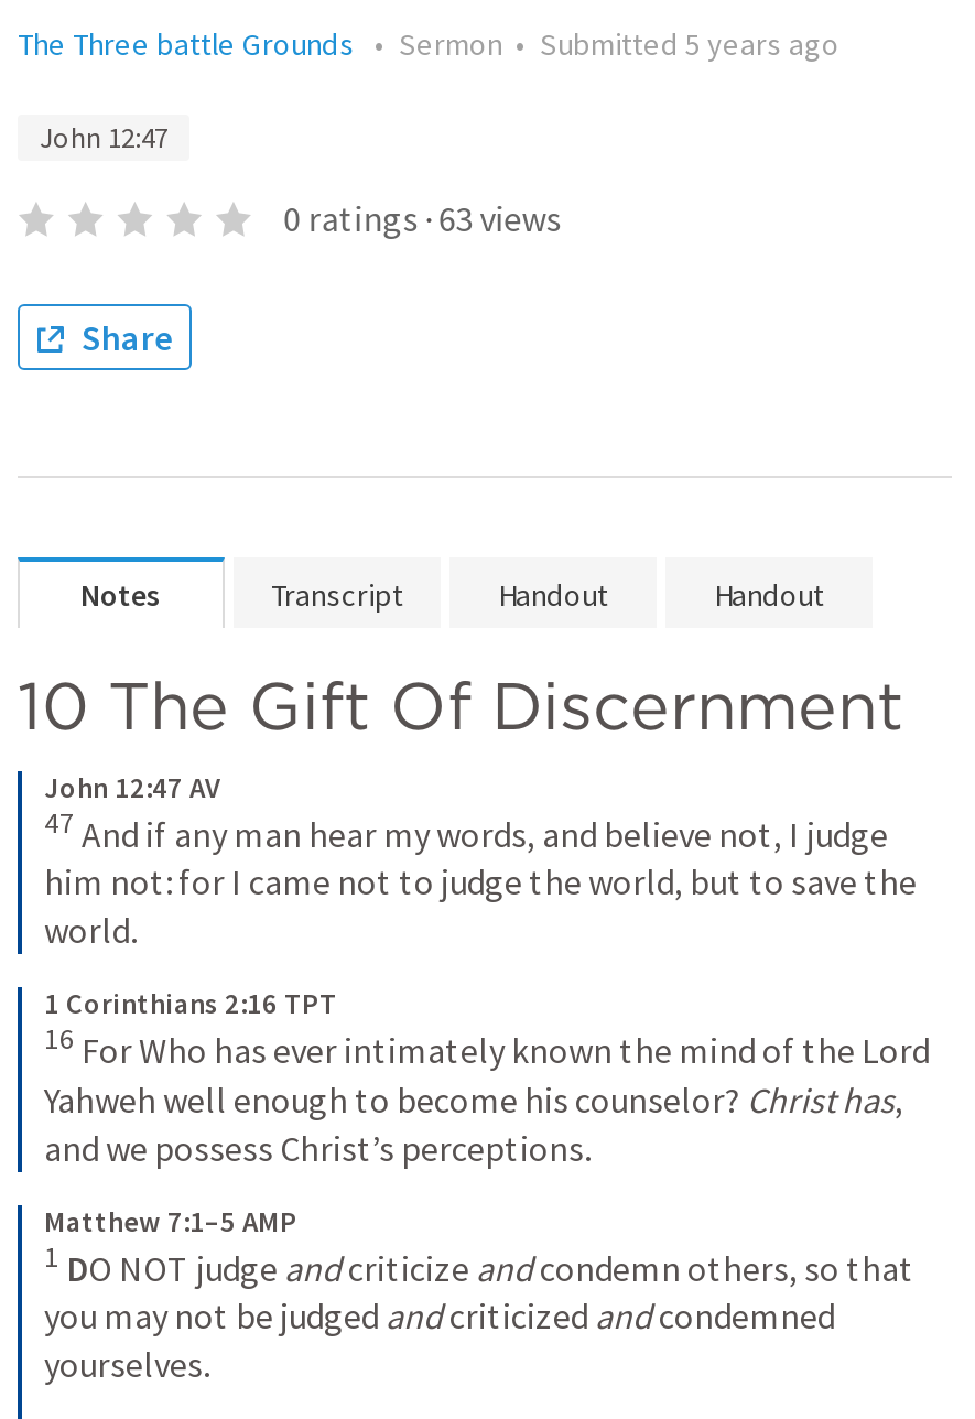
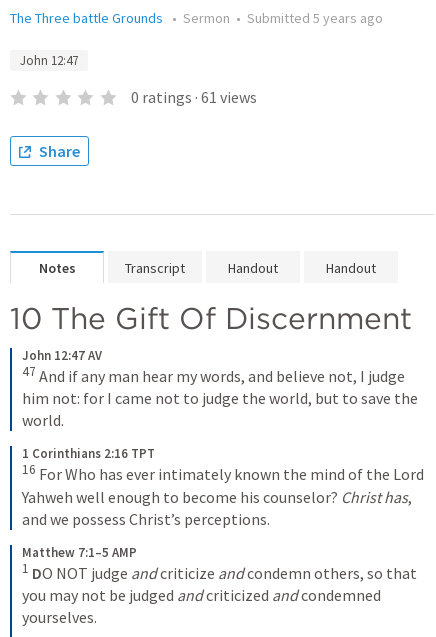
[284,196,561,240] 0 ratings · 63 views -> [131,87,257,107] 0 ratings · 61 views

